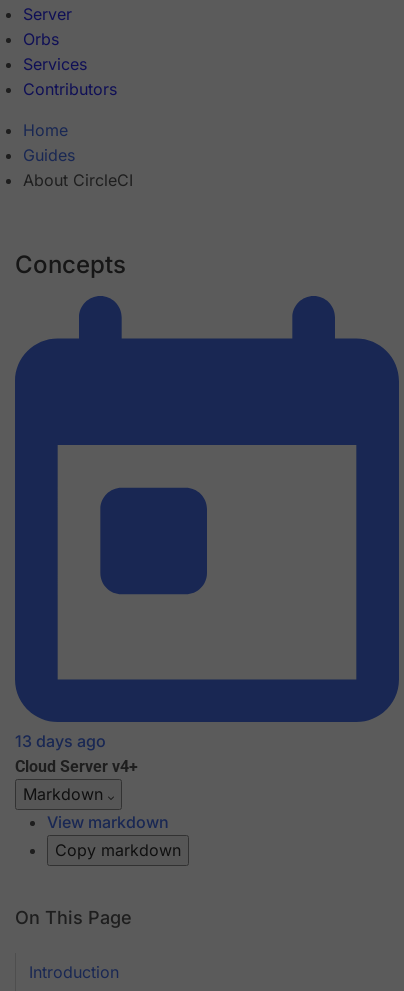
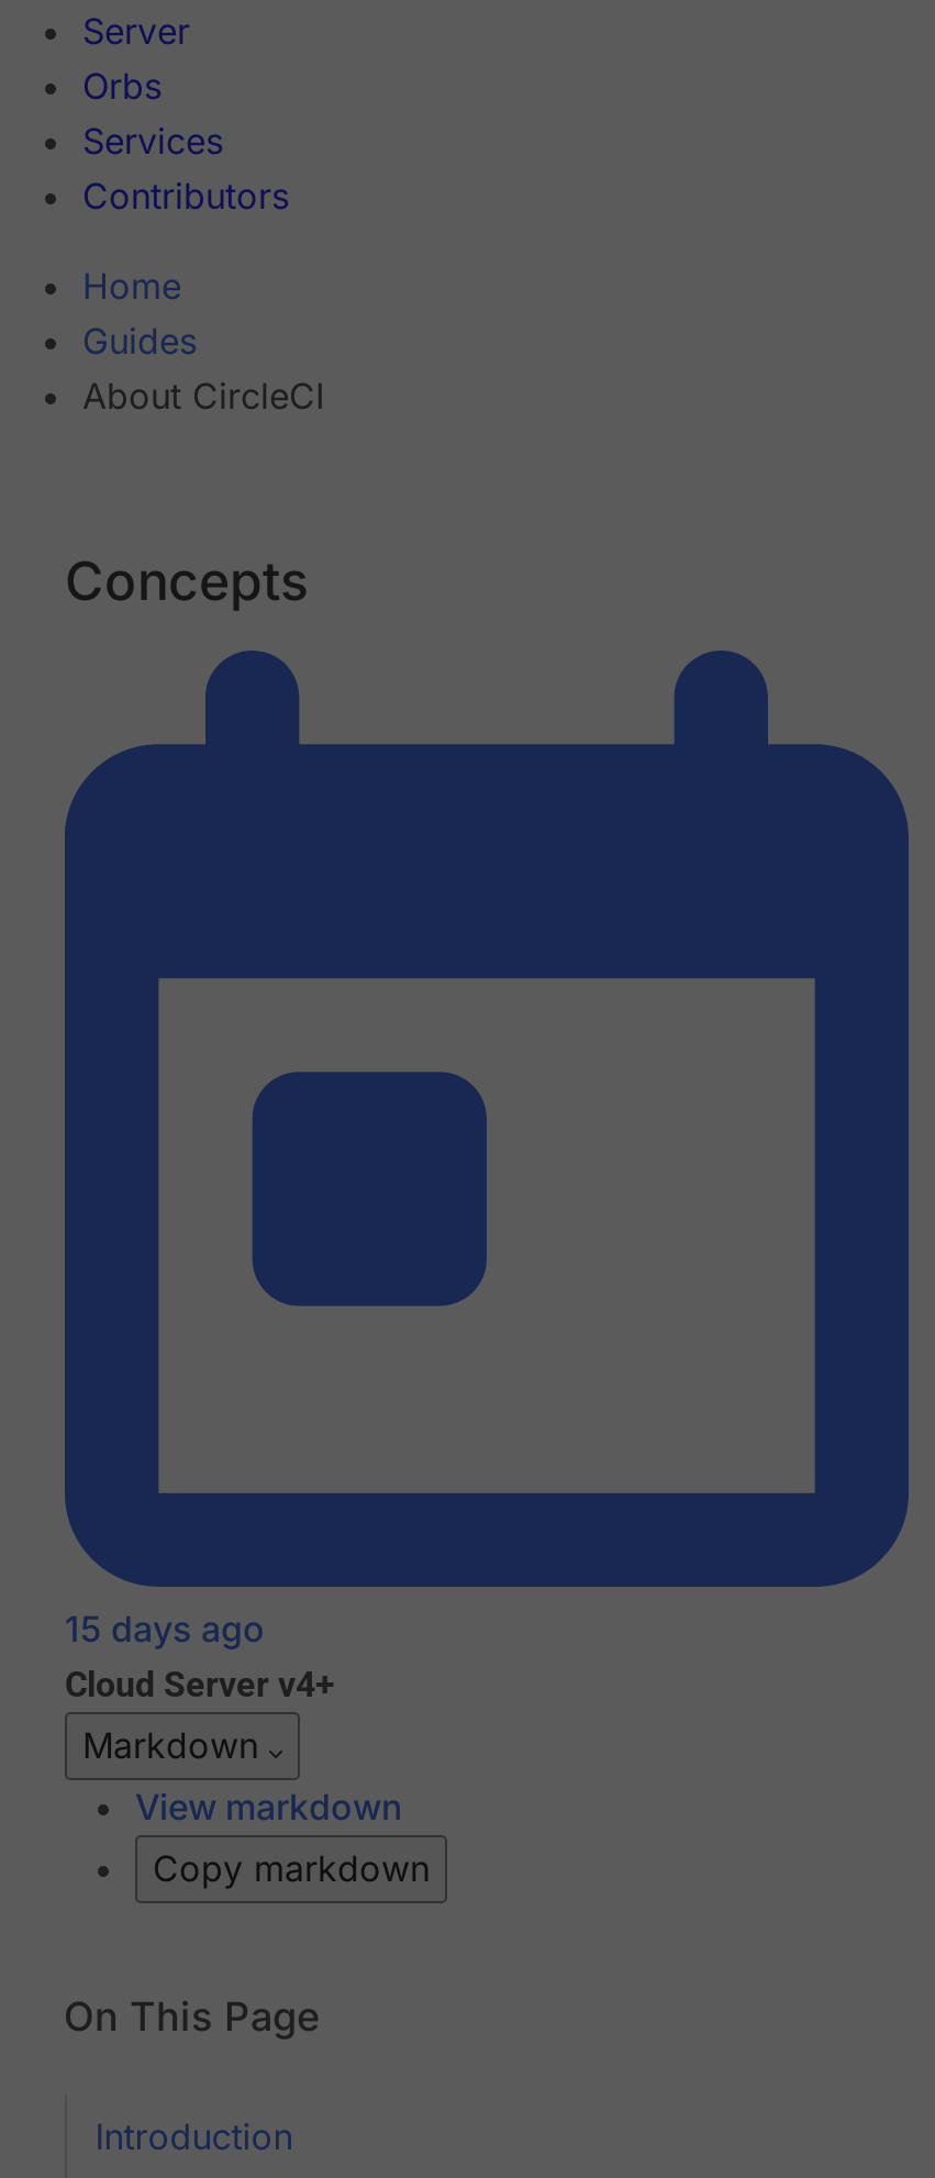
[15,731,106,751] 13 days ago -> [65,1608,265,1652] 15 days ago

